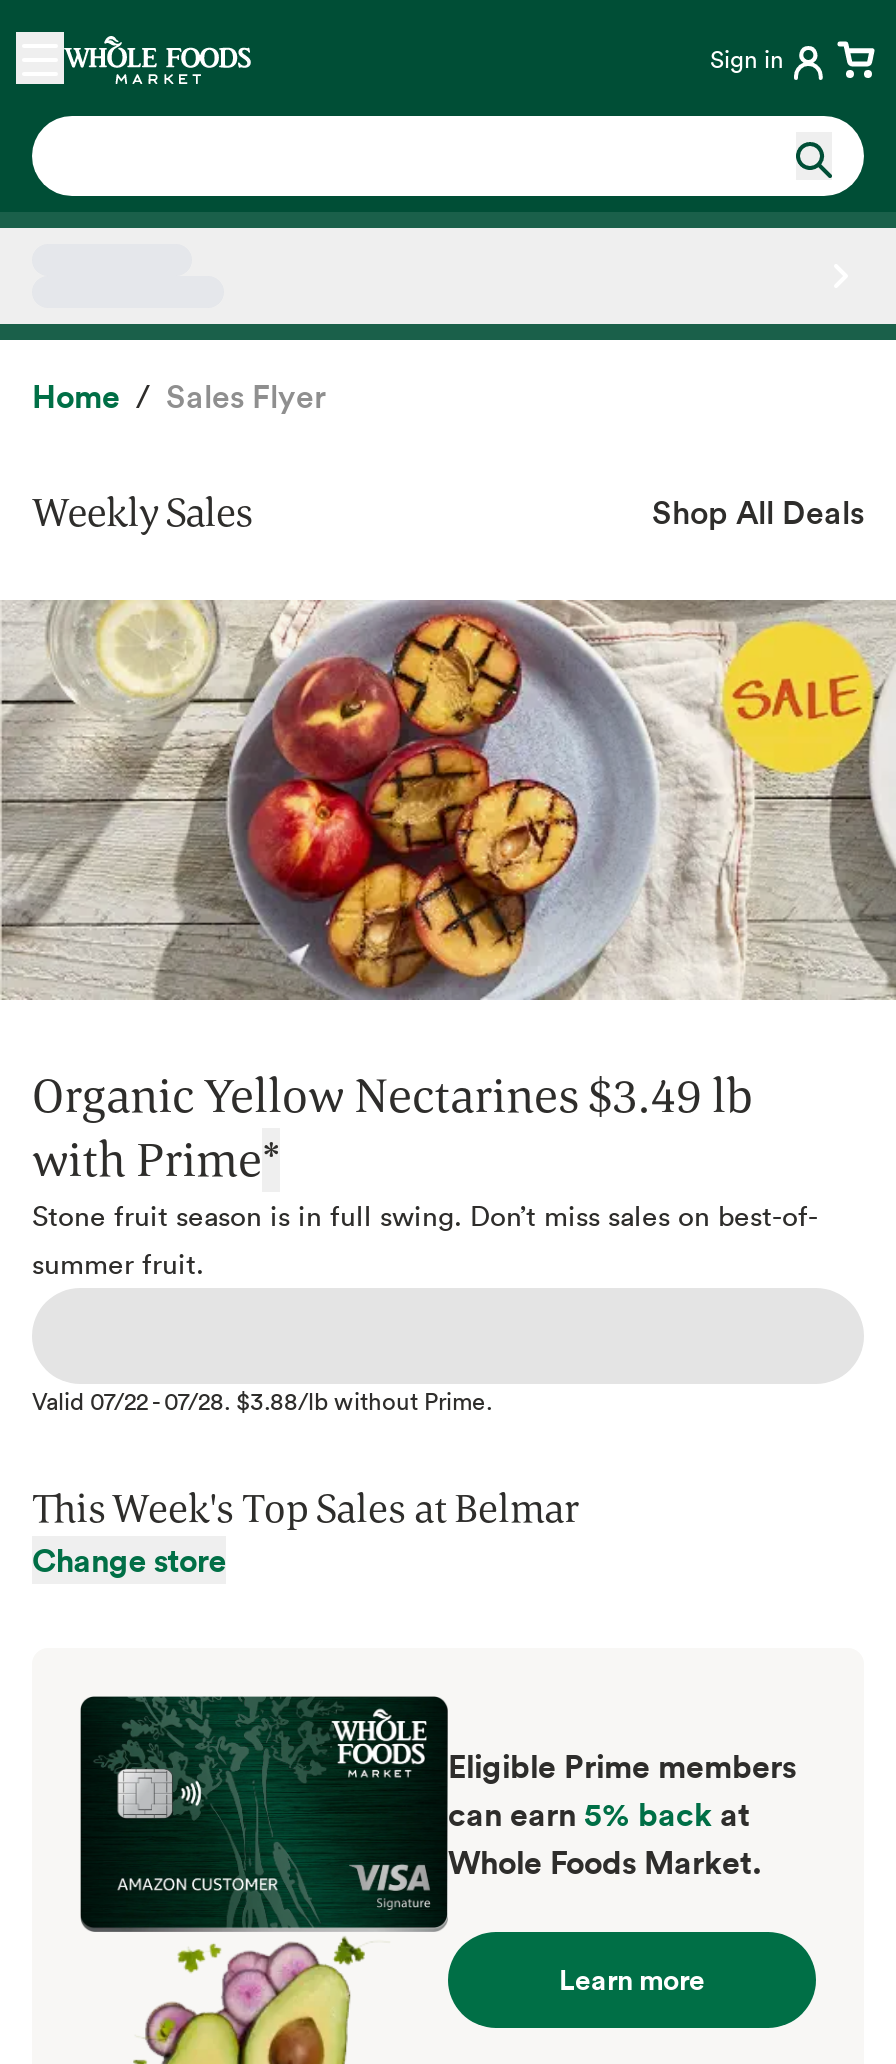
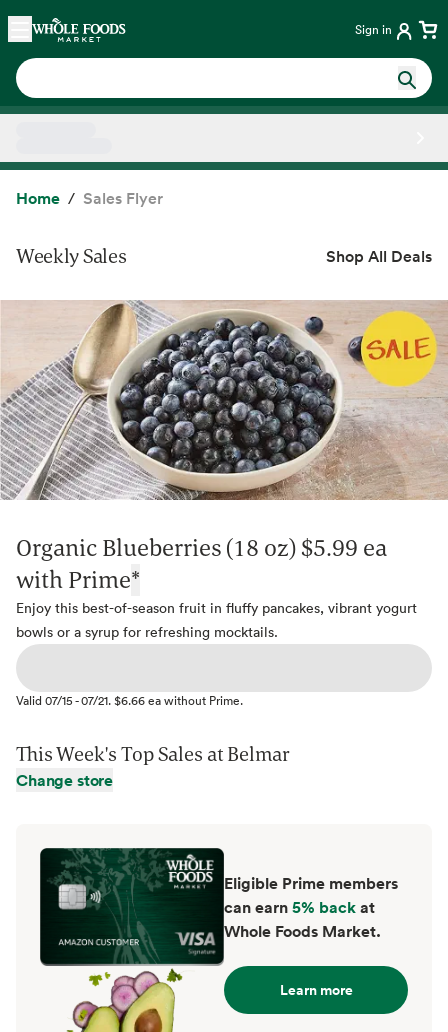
[6,600,890,1126] [image] | Organic Yellow Nectarines $3.49 lb -> [3,300,445,563] [image] | Organic Blueberries (18 oz) $5.99 ea
[32,1196,818,1282] Stone fruit season is in full swing. Don’t miss sales on best-of- | summer fruit. -> [16,598,417,641] Enjoy this best-of-season fruit in fluffy pancakes, vibrant yogurt | bowls or a syrup for refreshing mocktails.
[32,1382,492,1418] Valid 07/22- 07/28. $3.88/lb without Prime. -> [16,691,243,709] Valid 07/15- 07/21. $6.66 ea without Prime.

